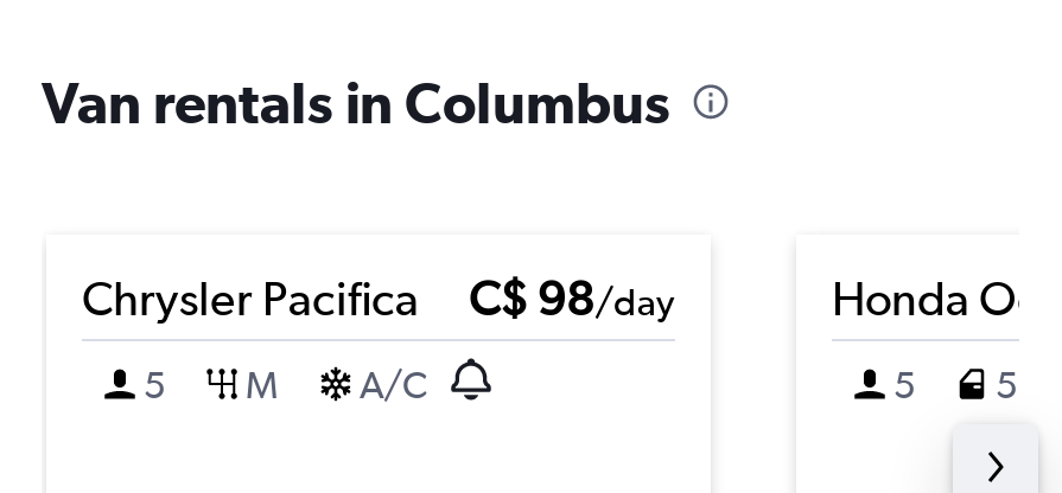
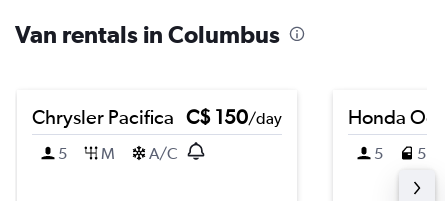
[82,270,675,325] Chrysler Pacifica | C$ 98/day -> [32,105,282,128] Chrysler Pacifica C$ 150/day

